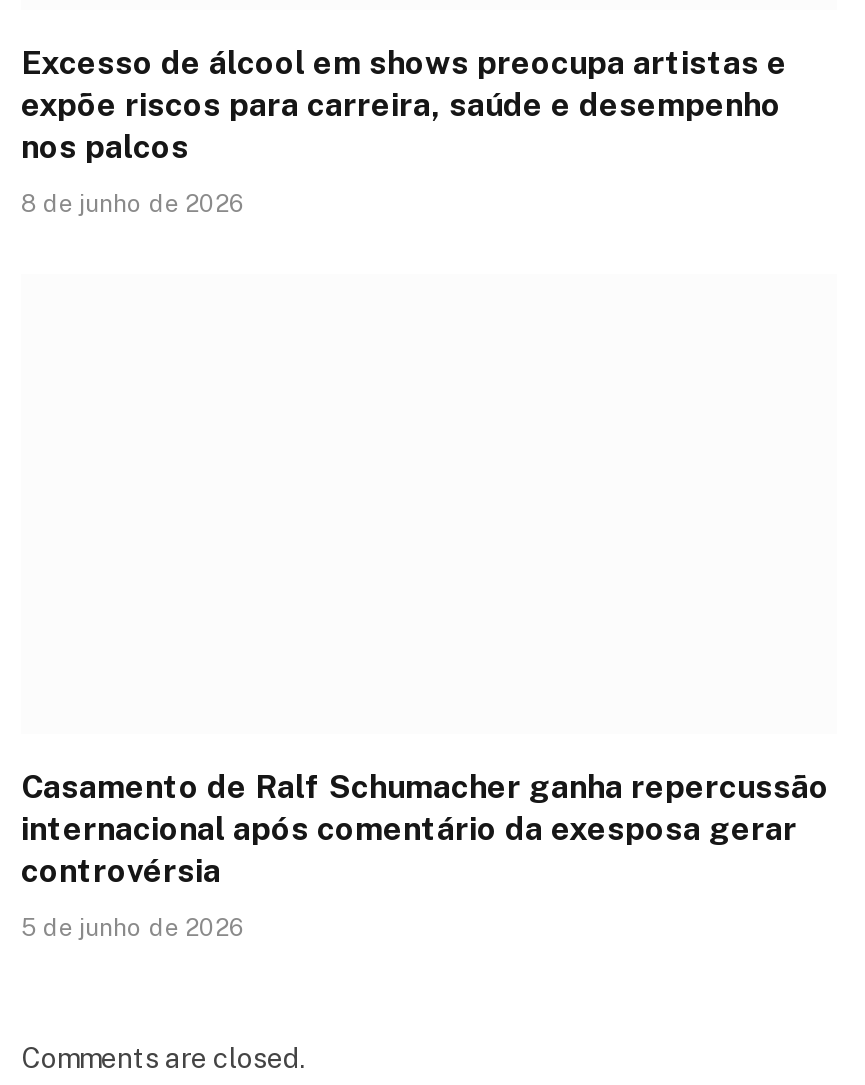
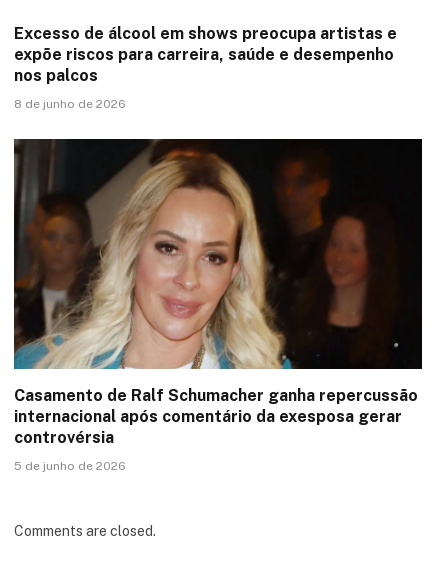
none -> [13,138,423,370] [image]

